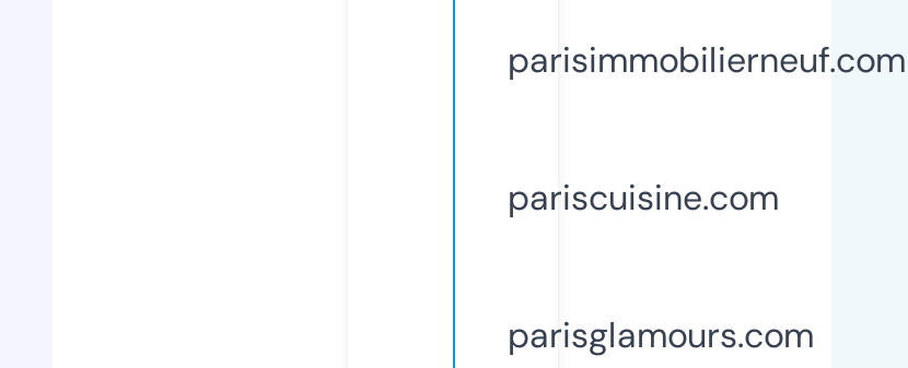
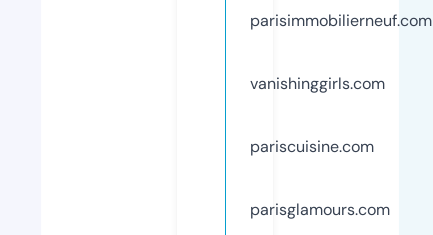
none -> [250,73,385,94] vanishinggirls.com

